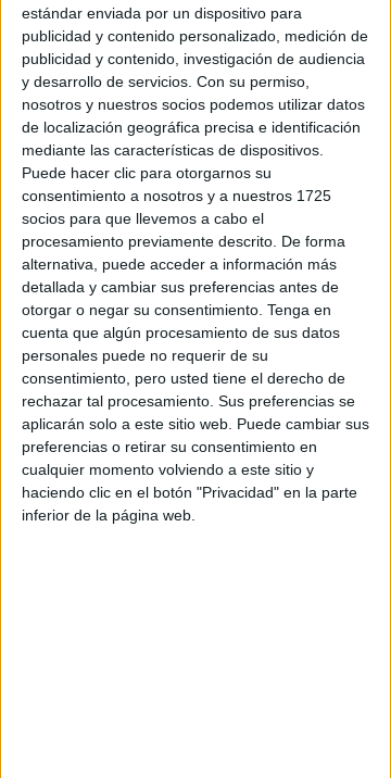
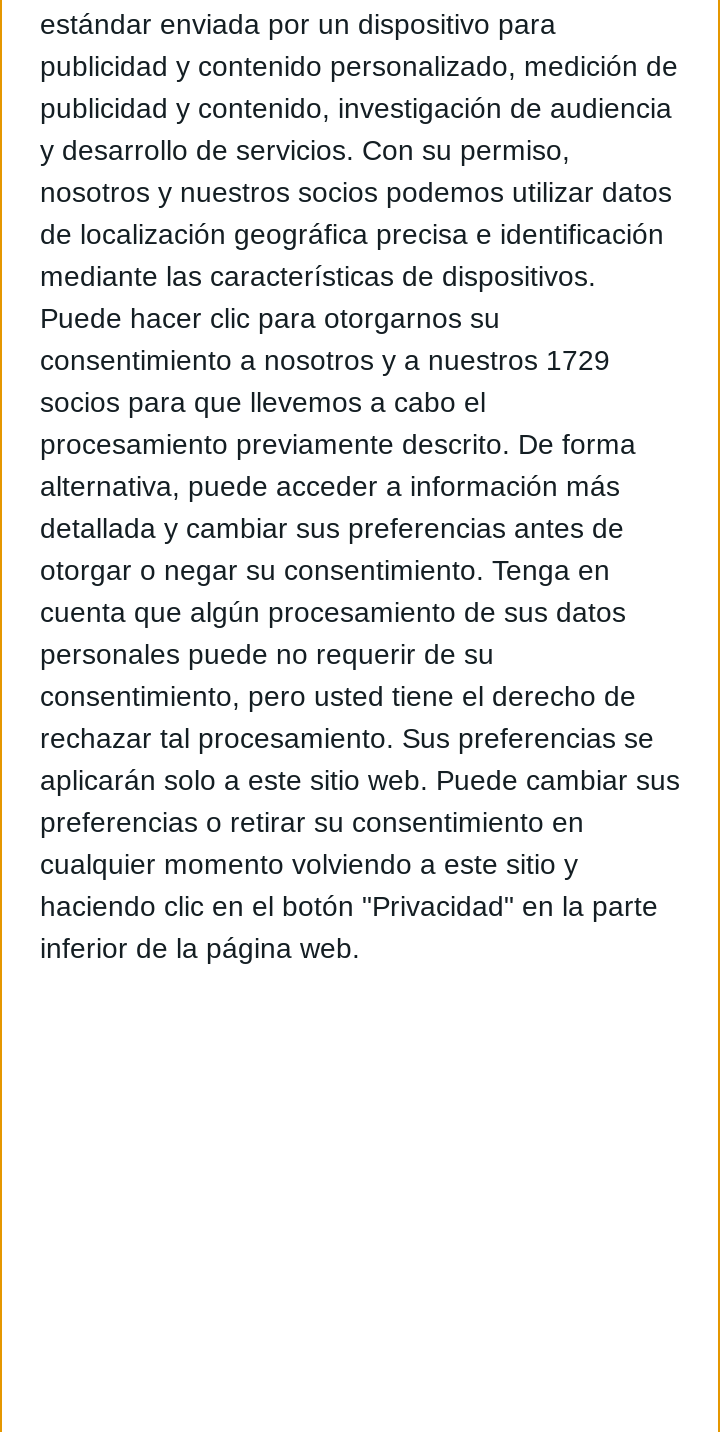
[22,187,331,204] consentimiento a nosotros y a nuestros 1725 -> [40,344,610,376] consentimiento a nosotros y a nuestros 1729

